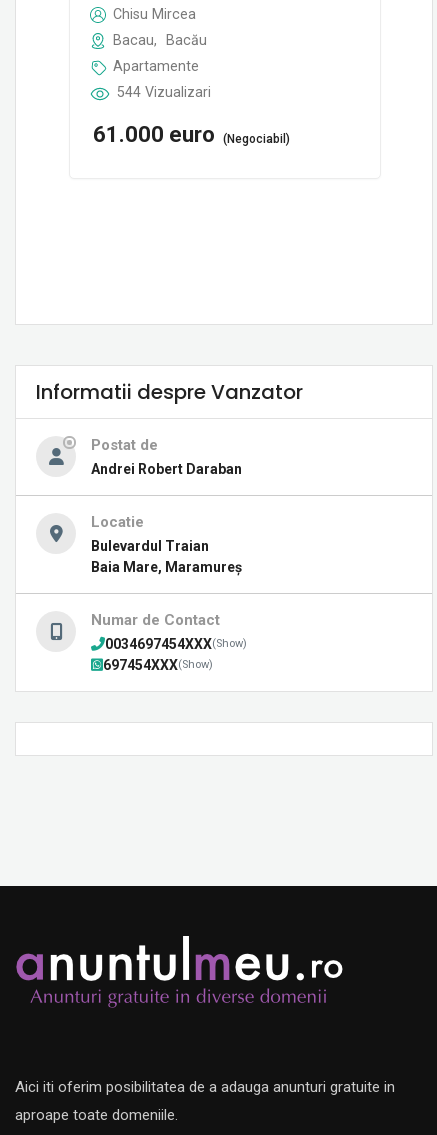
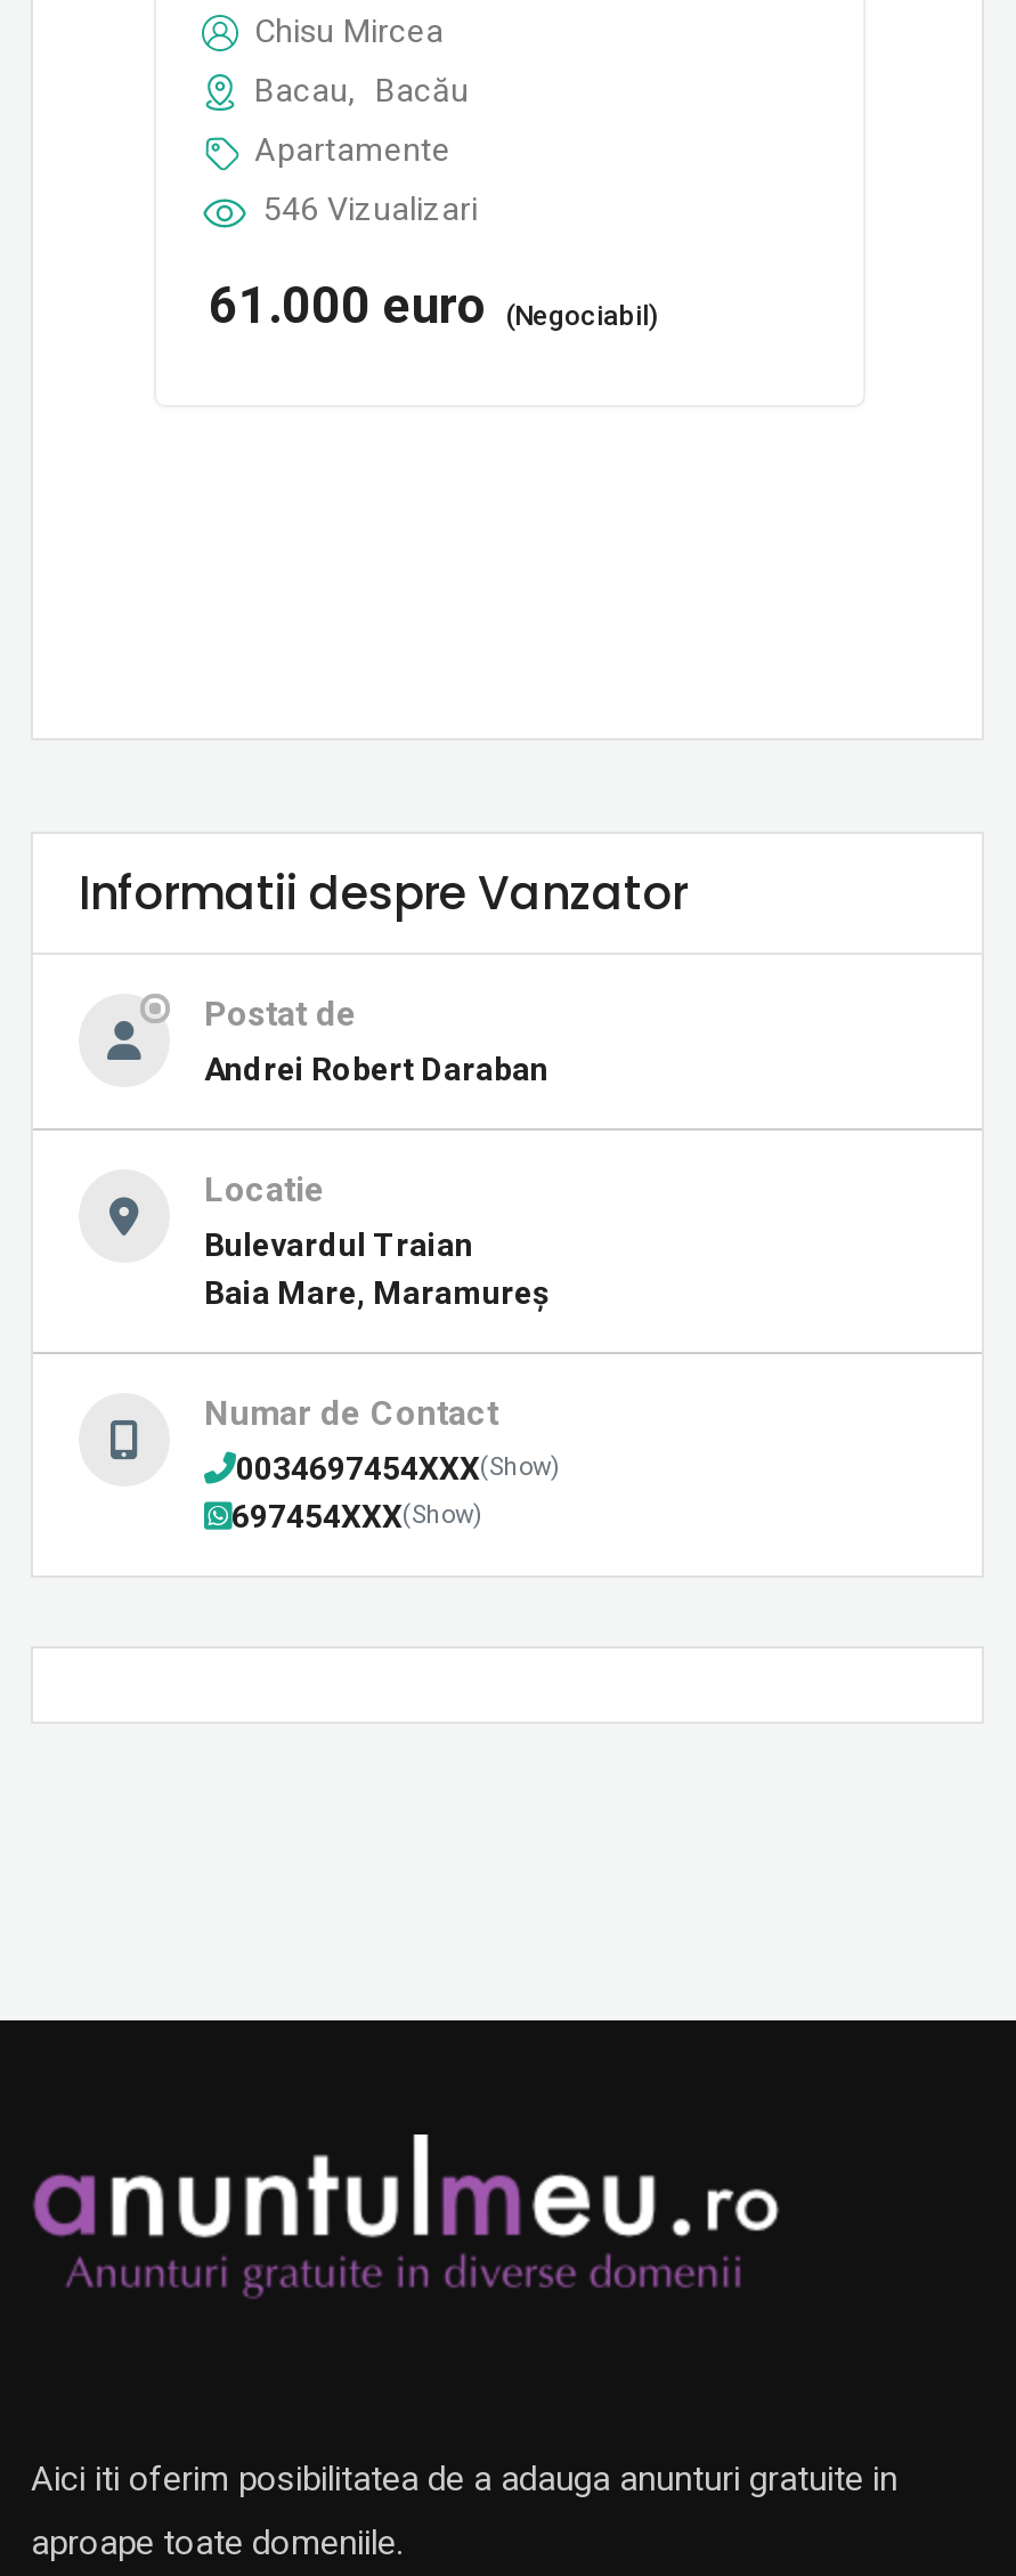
[117,84,211,100] 544 Vizualizari -> [263,191,478,227] 546 Vizualizari

